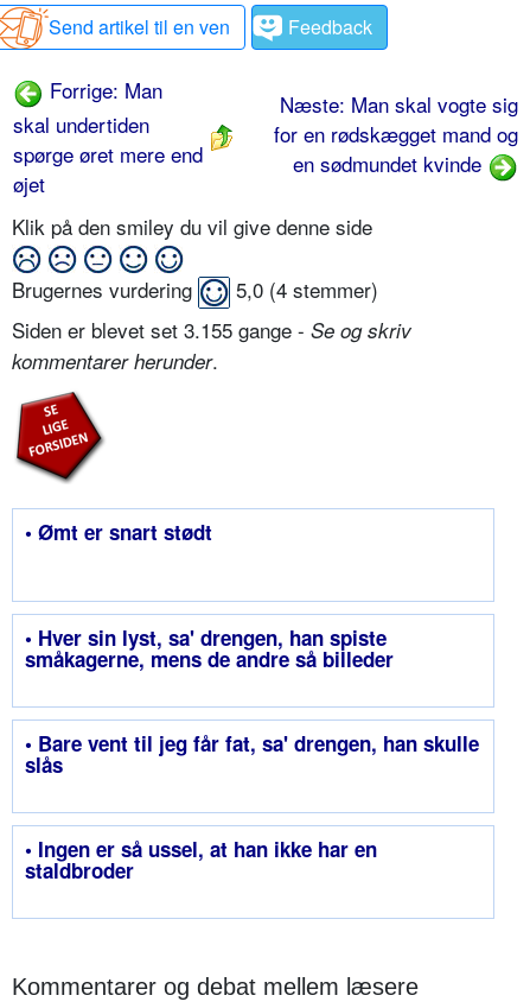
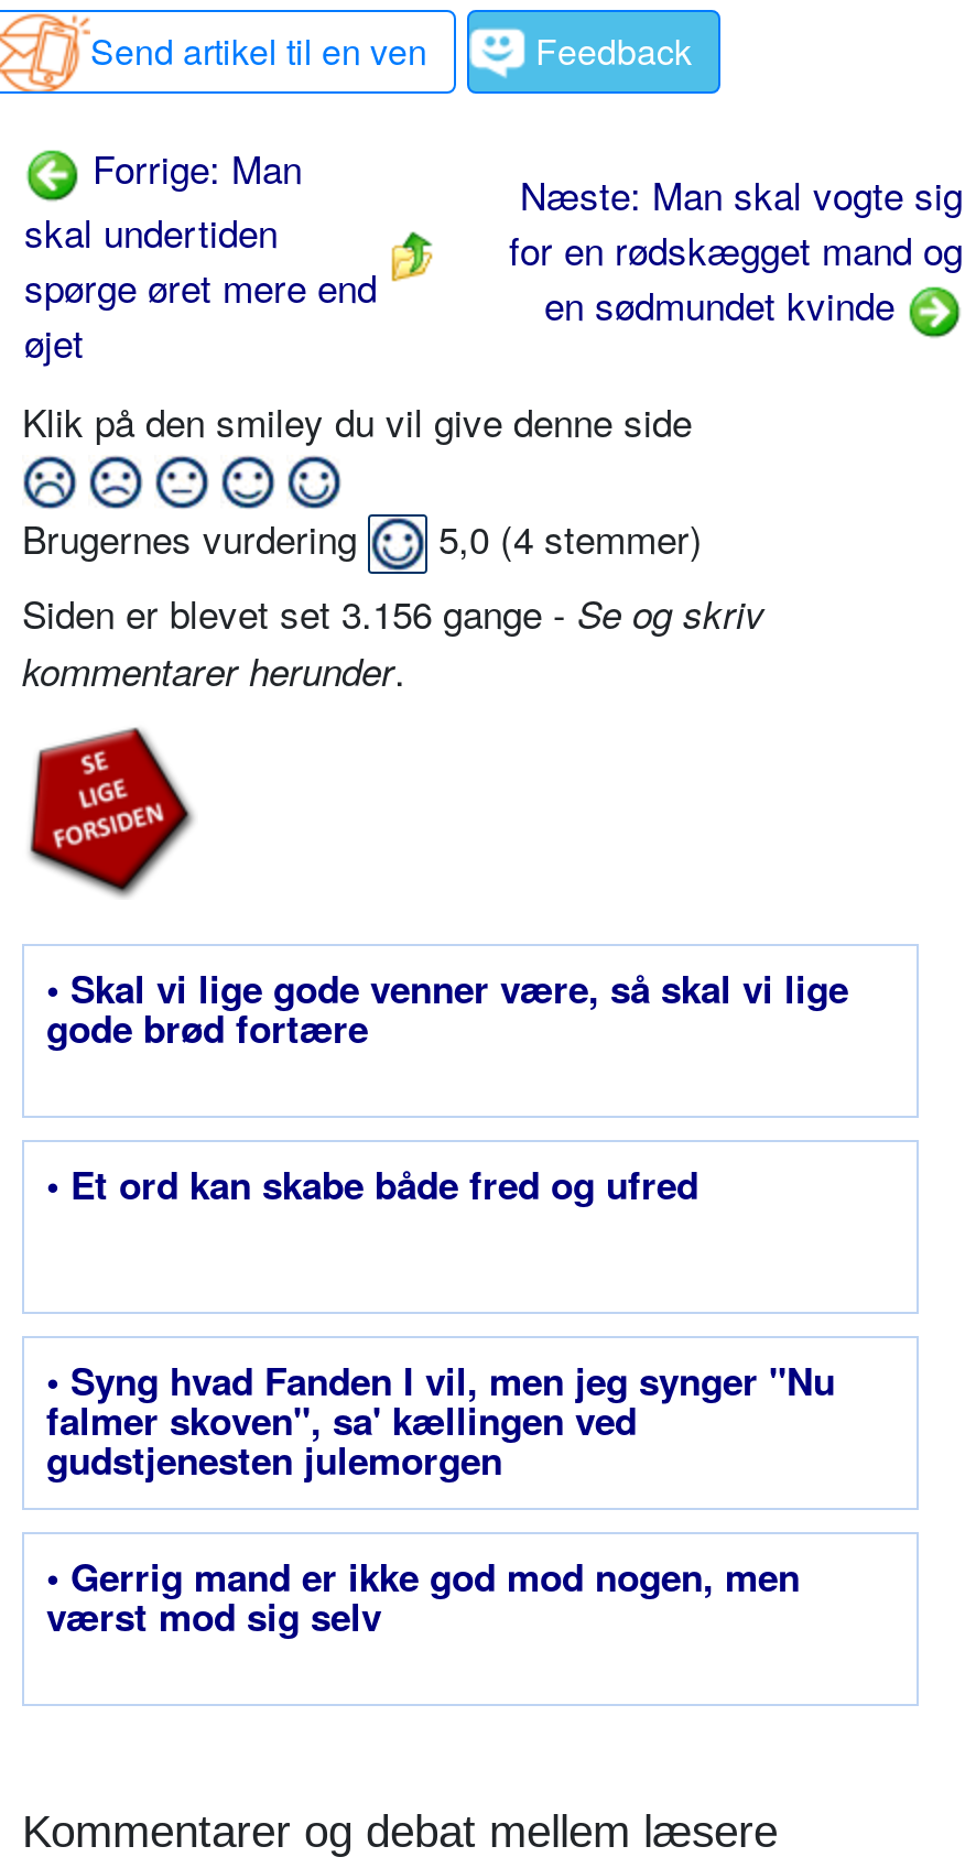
[12,315,411,344] Siden er blevet set 3.155 gange - Se og skriv -> [22,585,764,640] Siden er blevet set 3.156 gange - Se og skriv
[25,518,212,546] • Ømt er snart stødt -> [46,962,848,1054] • Skal vi lige gode venner være, så skal vi lige | gode brød fortære
[25,623,394,673] • Hver sin lyst, sa' drengen, han spiste | småkagerne, mens de andre så billeder -> [46,1158,698,1211] • Et ord kan skabe både fred og ufred
[25,729,479,779] • Bare vent til jeg får fat, sa' drengen, han skulle | slås -> [46,1354,835,1486] • Syng hvad Fanden I vil, men jeg synger "Nu | falmer skoven", sa' kællingen ved | gudstjenesten julemorgen
[25,835,377,885] • Ingen er så ussel, at han ikke har en | staldbroder -> [46,1550,800,1642] • Gerrig mand er ikke god mod nogen, men | værst mod sig selv

